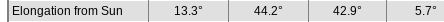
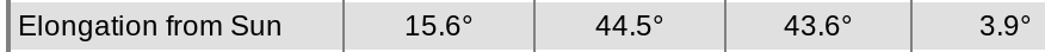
[174,4,203,18] 13.3° -> [404,9,474,43] 15.6°
[254,4,283,18] 44.2° -> [595,9,664,43] 44.5°
[333,4,362,18] 42.9° -> [784,9,853,43] 43.6°
[415,4,437,18] 5.7° -> [979,9,1032,43] 3.9°

